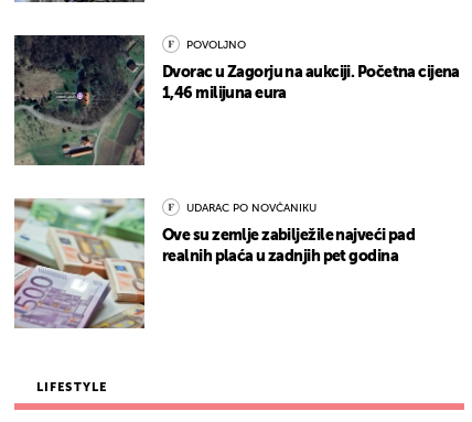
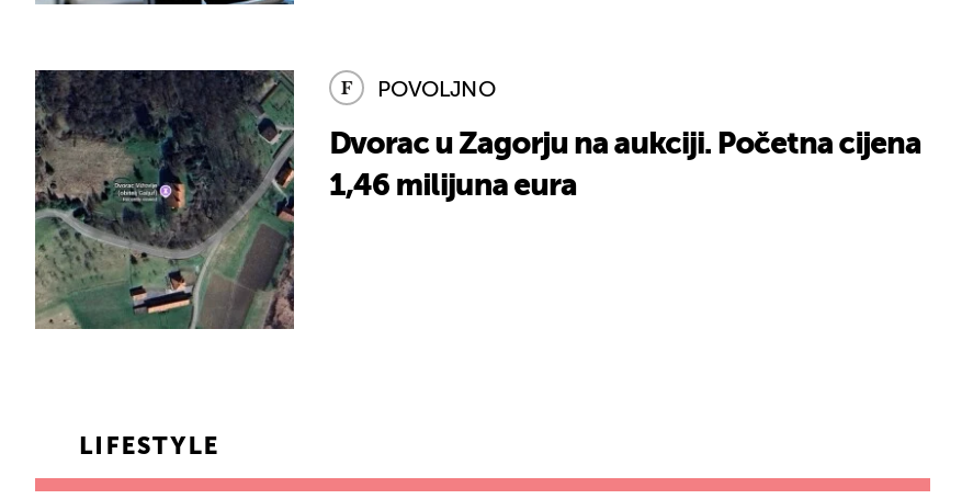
[13,198,415,329] [image] | UDARAC PO NOVČANIKU | Ove su zemlje zabilježile najveći pad | realnih plaća u zadnjih pet godina -> none

